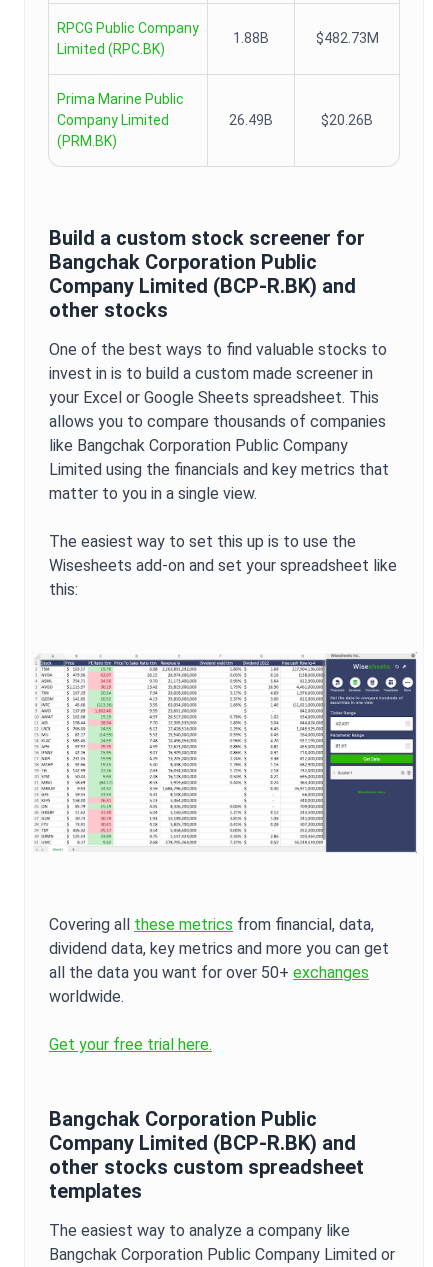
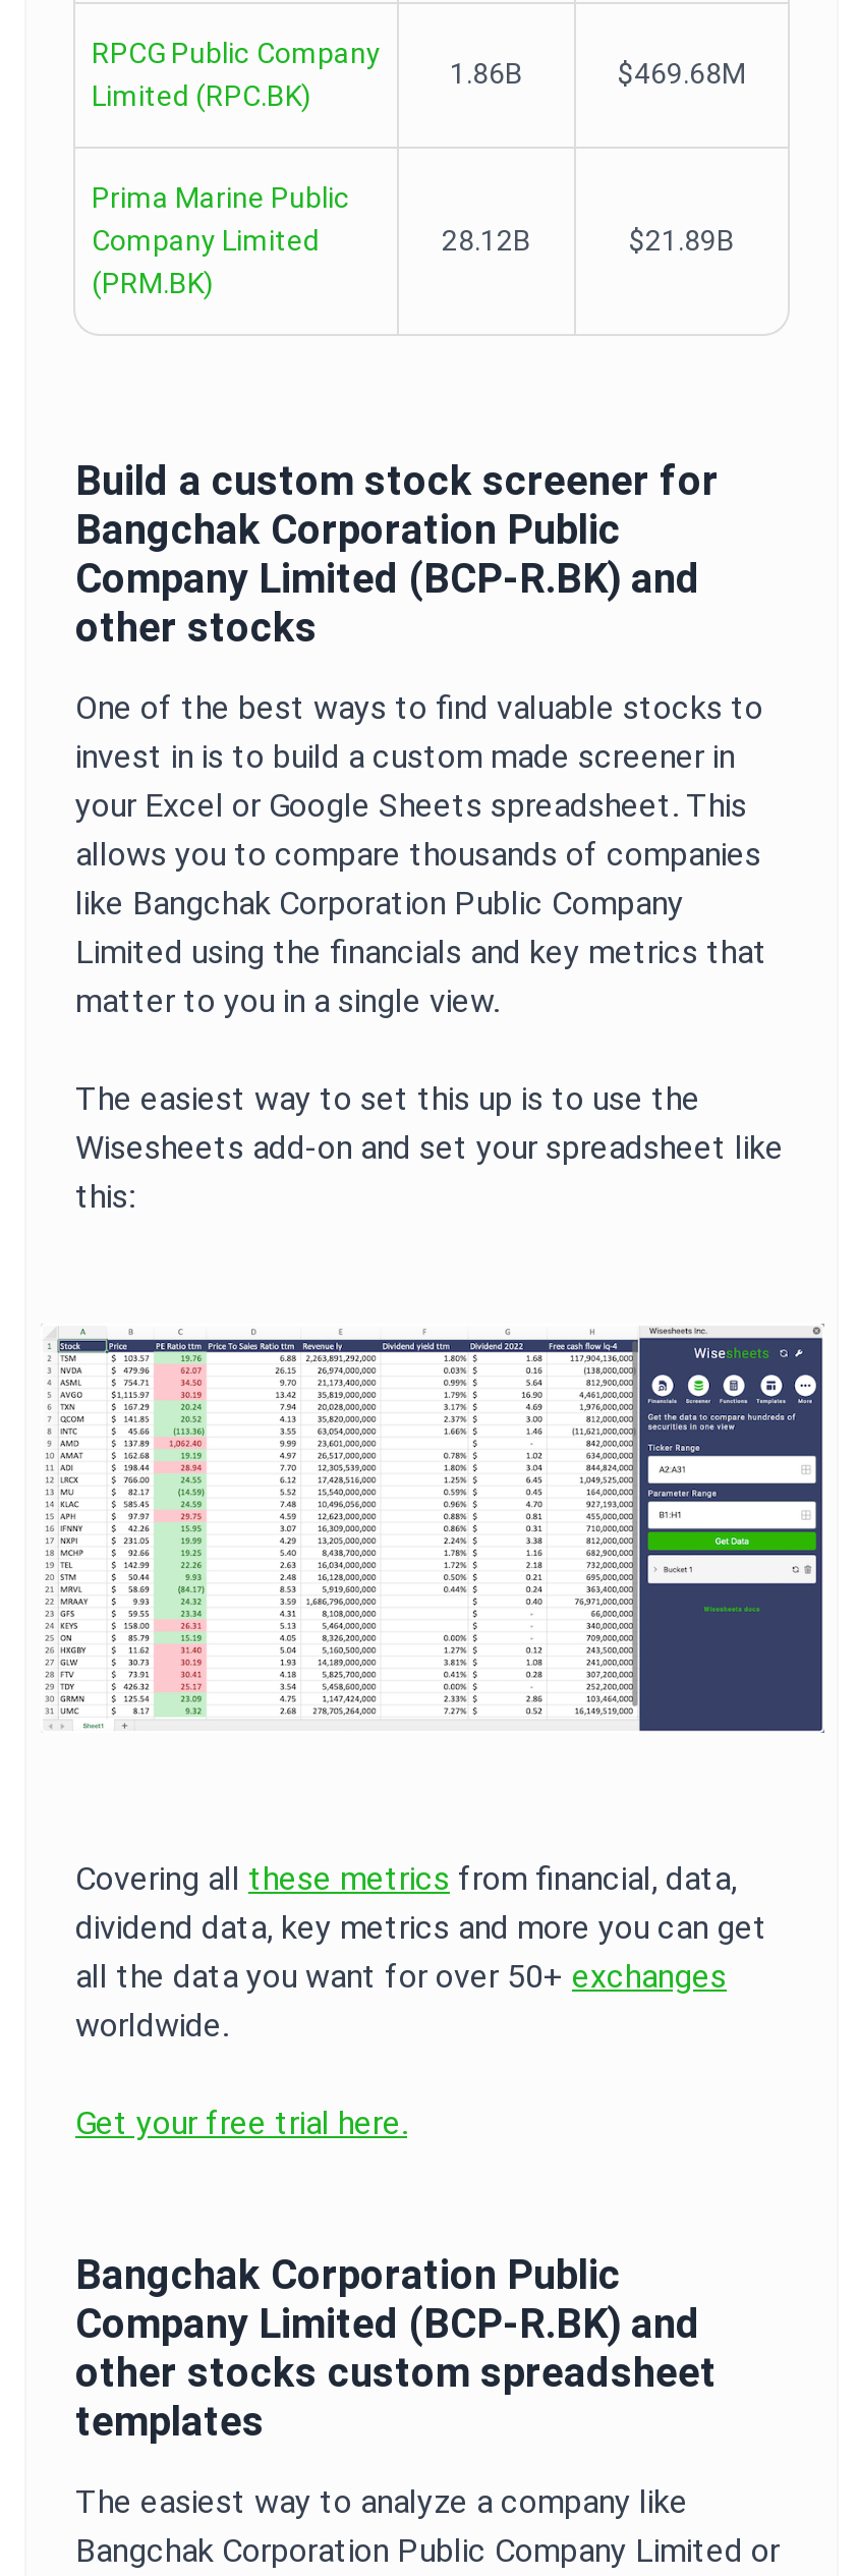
[233,30,378,46] 1.88B | $482.73M -> [450,57,746,90] 1.86B | $469.68M
[229,112,373,128] 26.49B | $20.26B -> [442,224,735,257] 28.12B | $21.89B

